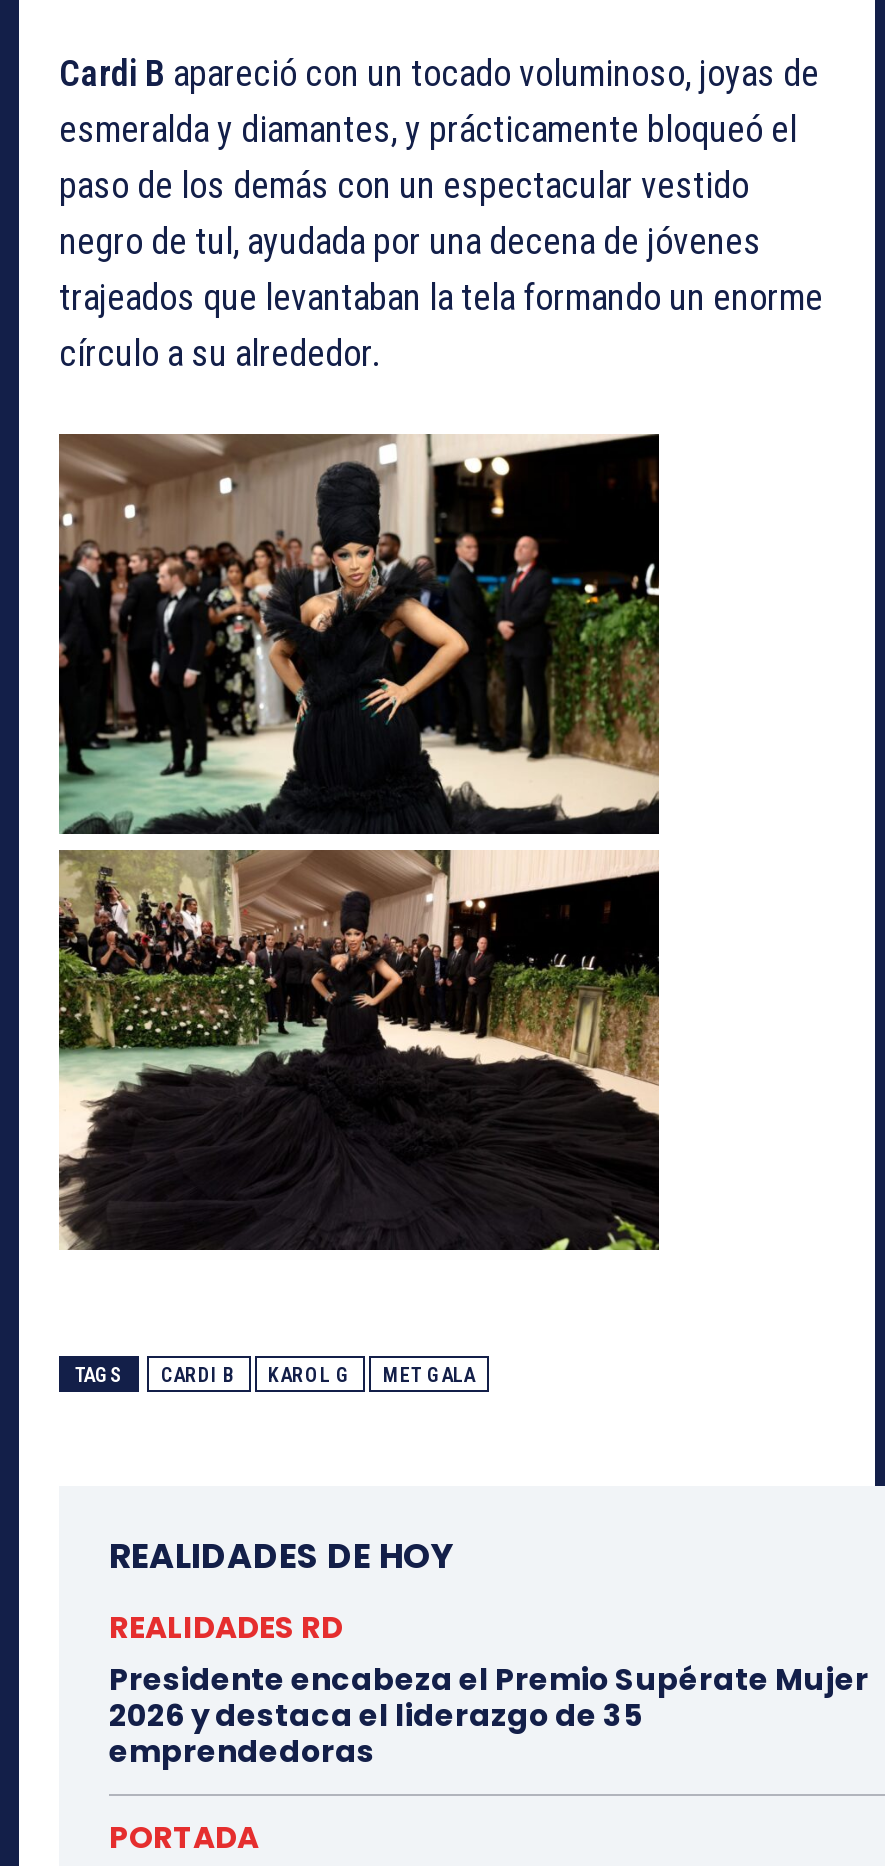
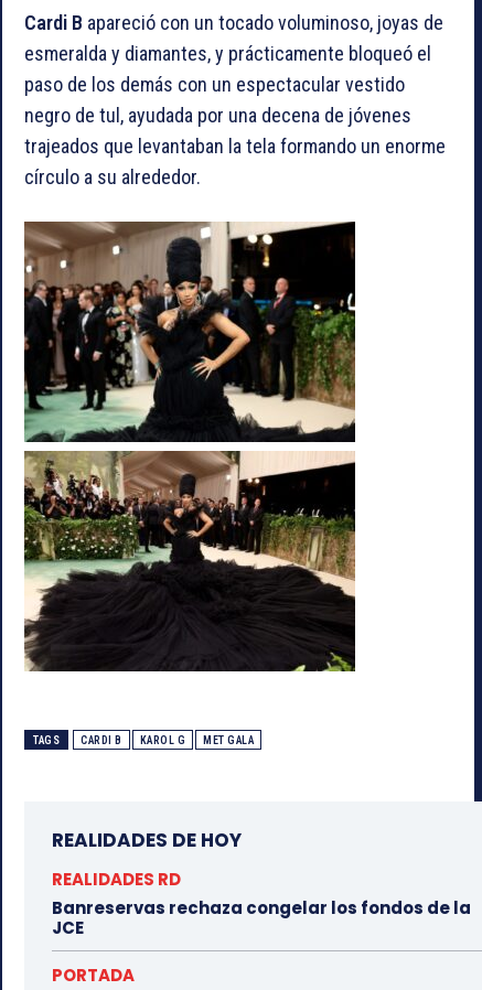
[109,1659,869,1773] Presidente encabeza el Premio Supérate Mujer | 2026 y destaca el liderazgo de 35 | emprendedoras -> [52,896,471,939] Banreservas rechaza congelar los fondos de la | JCE

